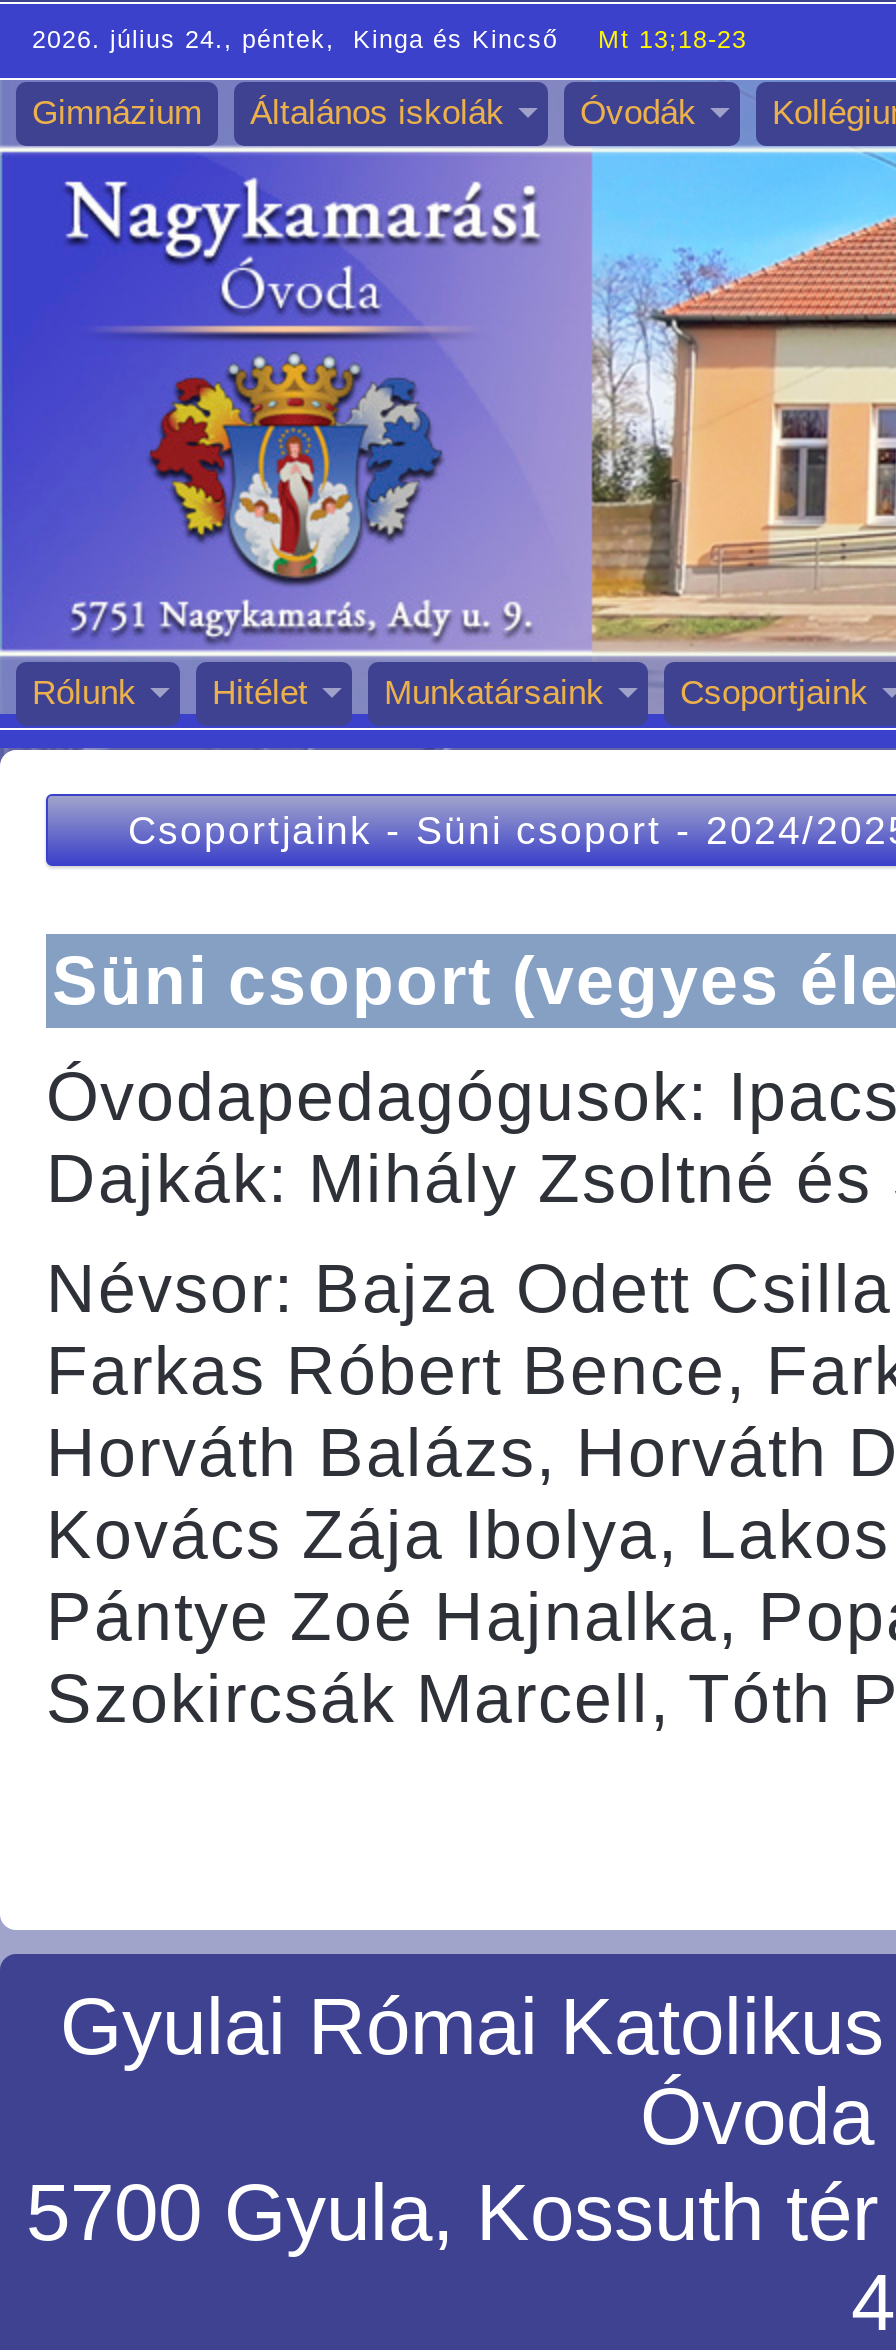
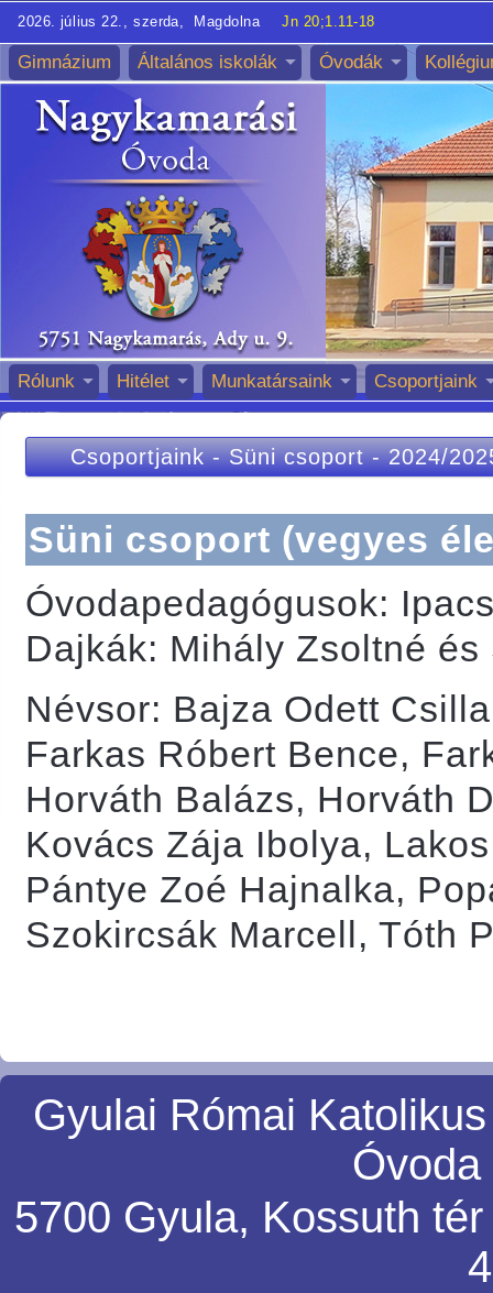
[32,26,747,54] 2026. július 24., péntek, Kinga és Kincső | Mt 13;18-23 -> [18,14,375,30] 2026. július 22., szerda, Magdolna | Jn 20;1.11-18

